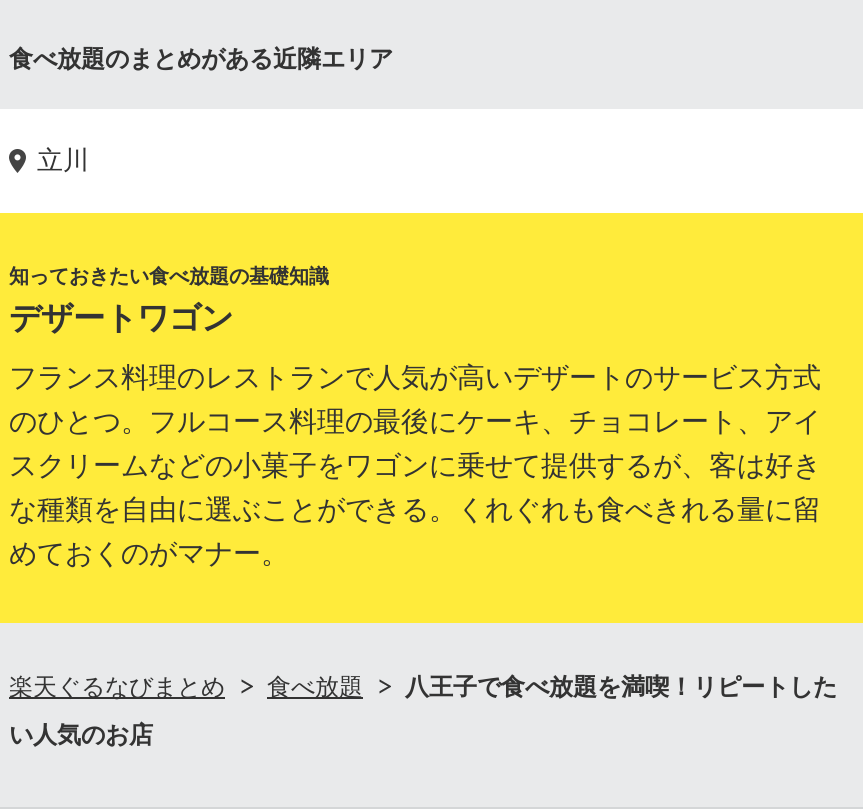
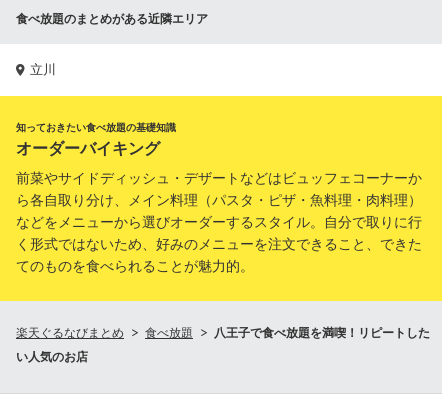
[9,301,233,335] デザートワゴン -> [16,140,160,157] オーダーバイキング
[9,361,821,569] フランス料理のレストランで人気が高いデザートのサービス方式 | のひとつ。フルコース料理の最後にケーキ、チョコレート、アイ | スクリームなどの小菓子をワゴンに乗せて提供するが、客は好き | な種類を自由に選ぶことができる。くれぐれも食べきれる量に留 | めておくのがマナー。 -> [16,170,422,274] 前菜やサイドディッシュ・デザートなどはビュッフェコーナーか | ら各自取り分け、メイン料理（パスタ・ピザ・魚料理・肉料理） | などをメニューから選びオーダーするスタイル。自分で取りに行 | く形式ではないため、好みのメニューを注文できること、できた | てのものを食べられることが魅力的。

